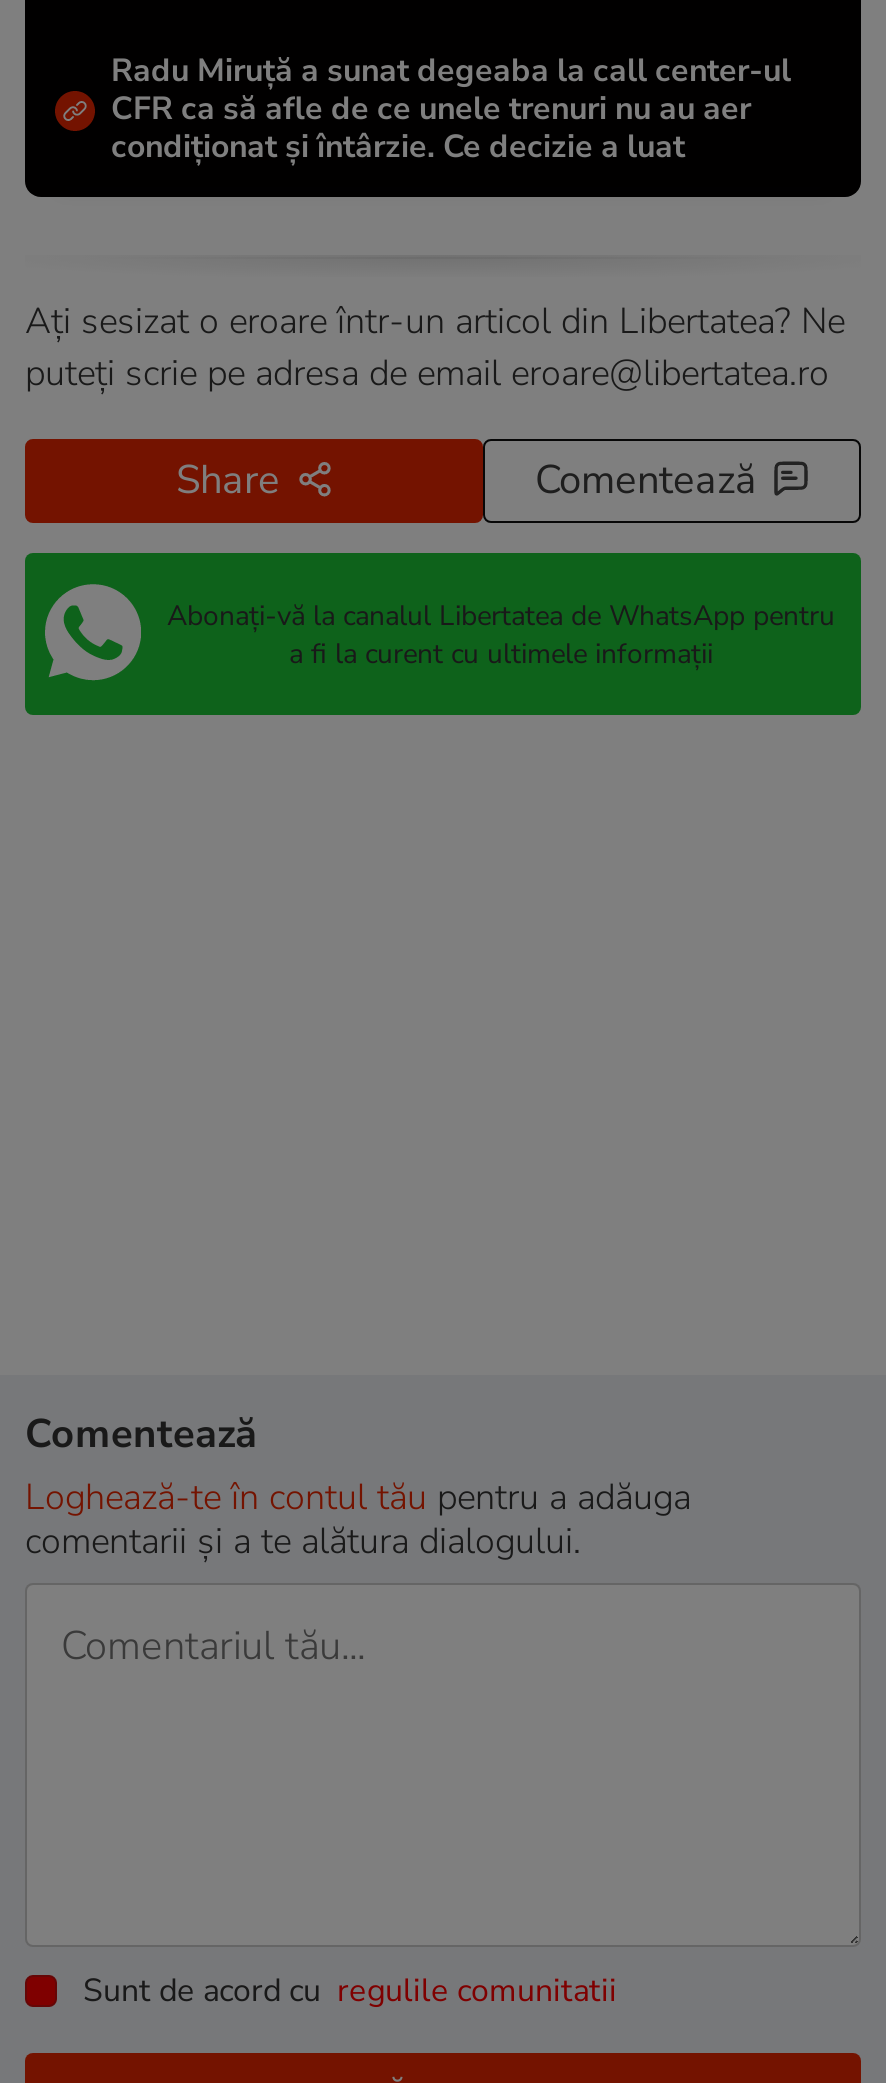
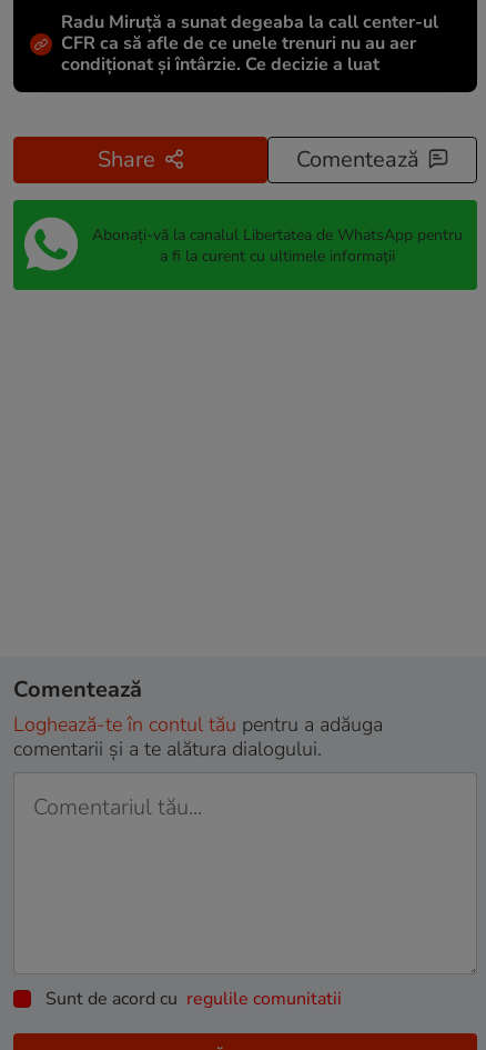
[25,297,845,397] Ați sesizat o eroare într-un articol din Libertatea? Ne | puteți scrie pe adresa de email eroare@libertatea.ro -> none

